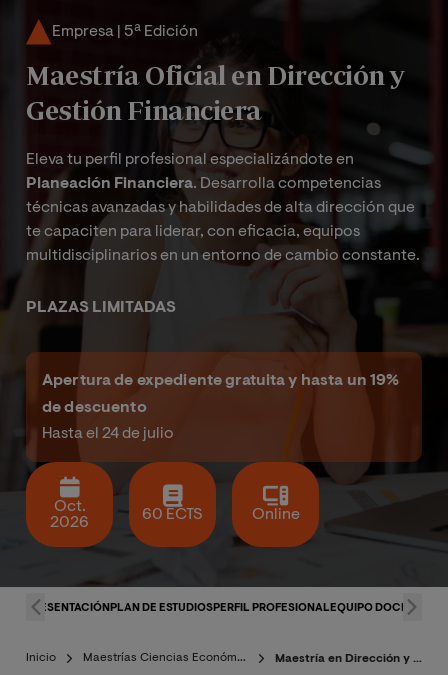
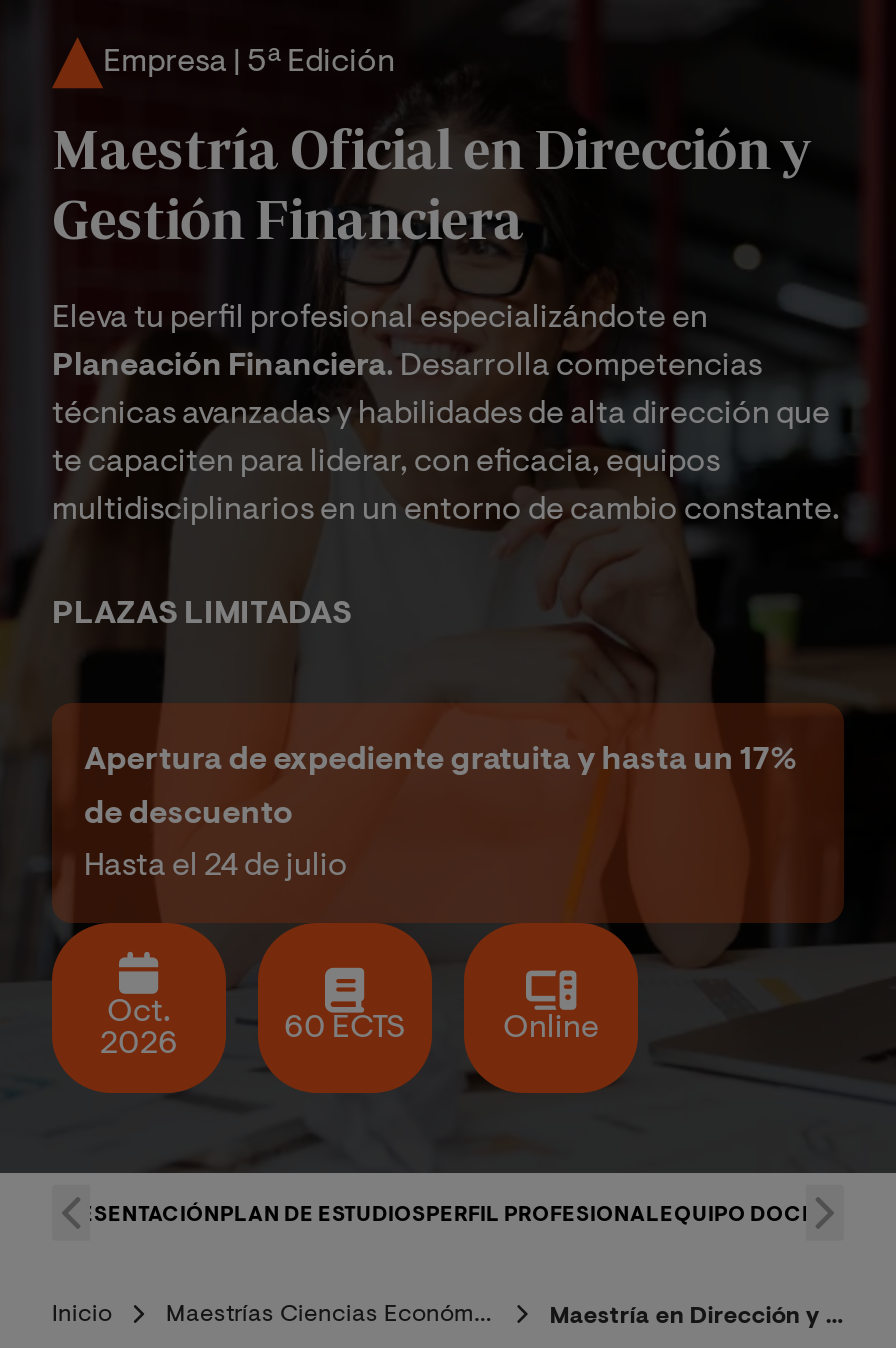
[42,373,399,389] Apertura de expediente gratuita y hasta un 19% -> [84,745,797,777] Apertura de expediente gratuita y hasta un 17%

